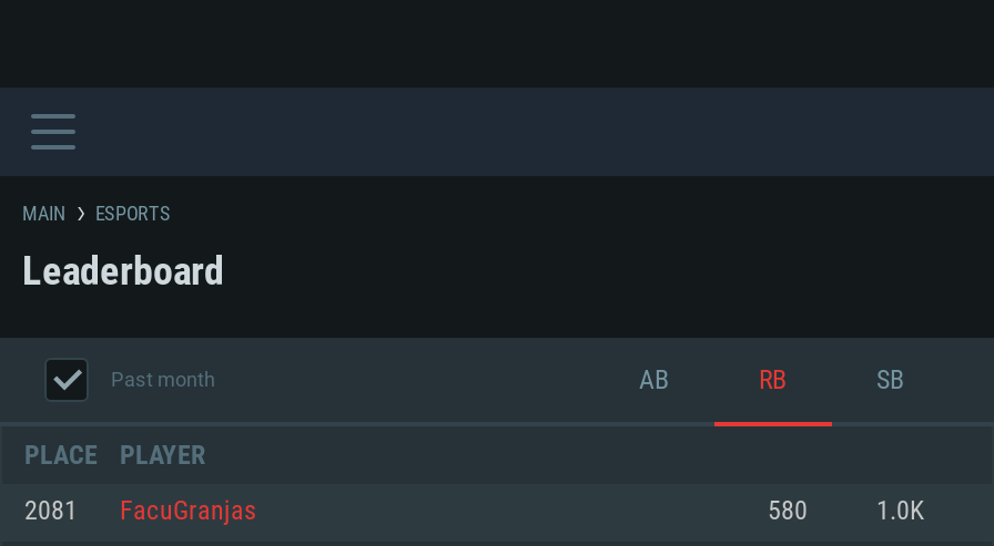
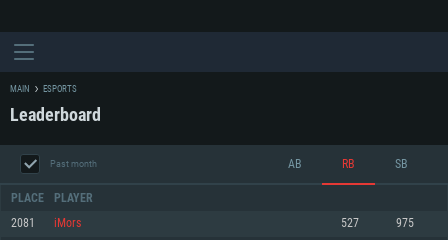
[120,499,925,524] FacuGranjas | 580 | 1.0K -> [54,218,414,229] iMors | 527 | 975

